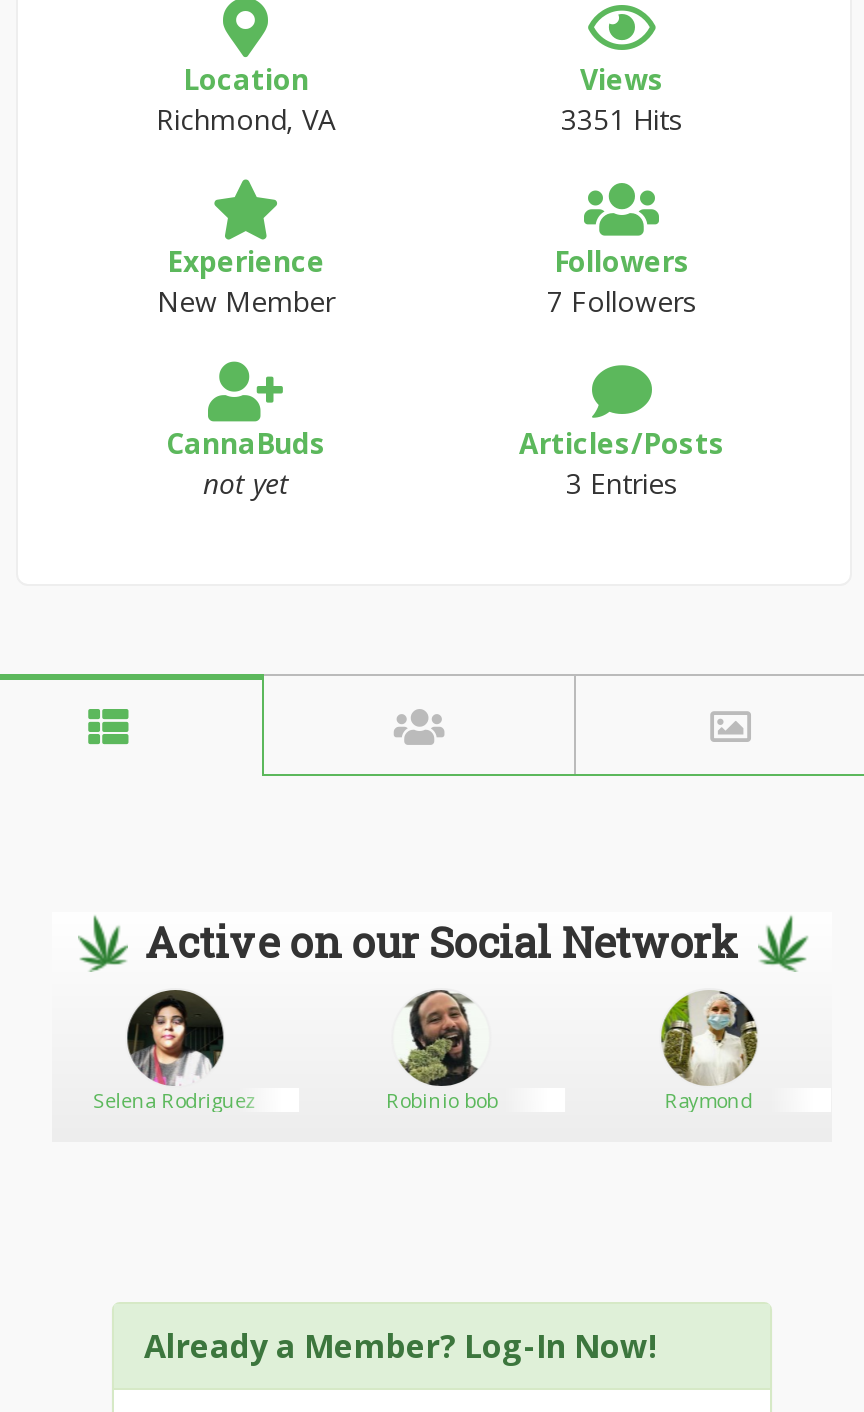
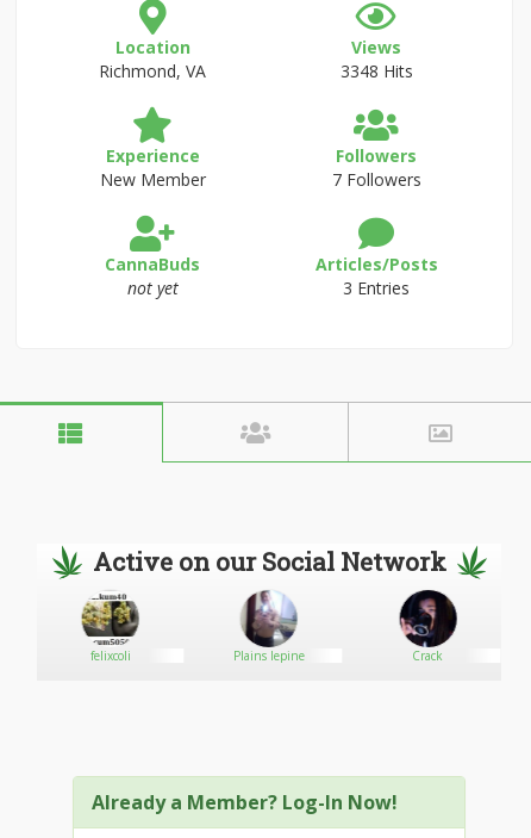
[561,100,683,138] 3351 Hits -> [340,60,413,82] 3348 Hits
[93,990,760,1114] [image] | Selena Rodriguez | Robinio bob | Raymond -> [90,589,457,664] [image] | felixcoli | Plains lepine | Crack
[126,988,222,1072] [image] -> [81,590,139,639] [image]
[394,988,490,1072] [image] -> [240,590,299,639] [image]

